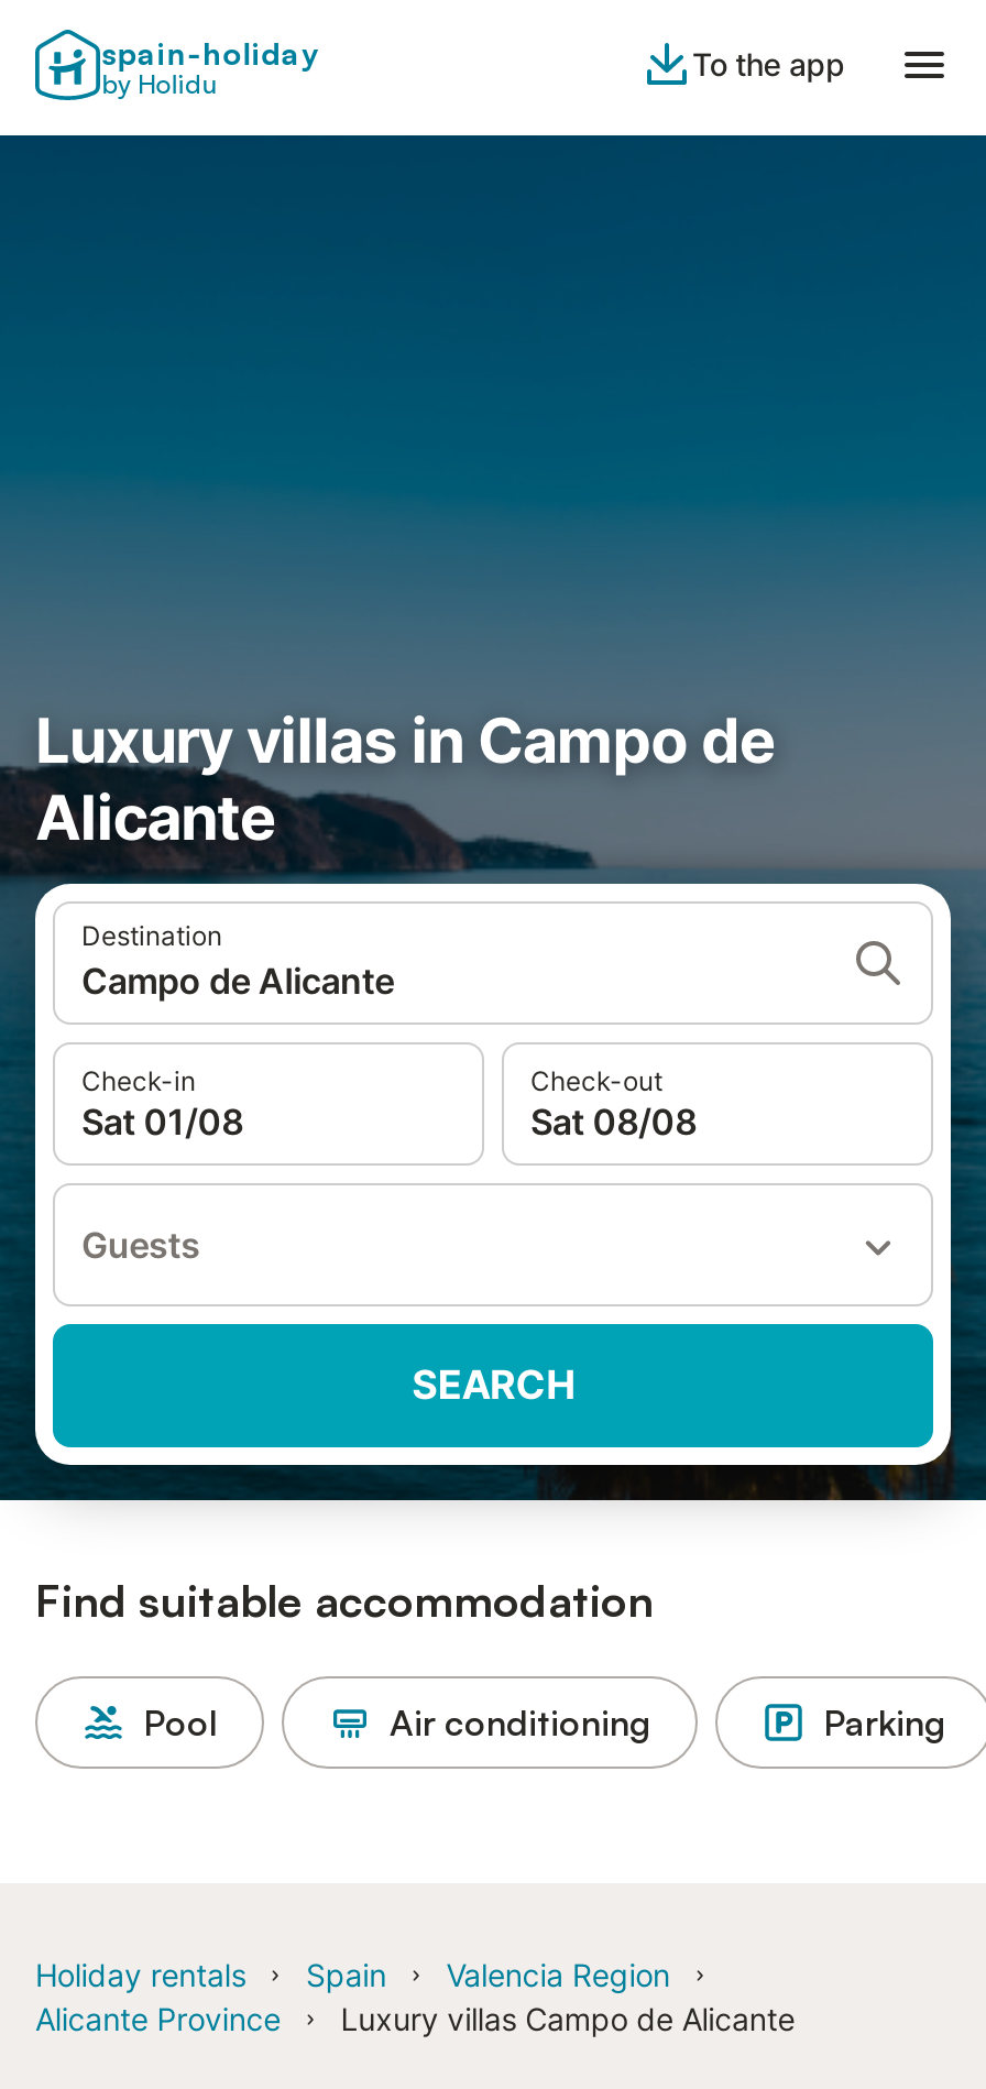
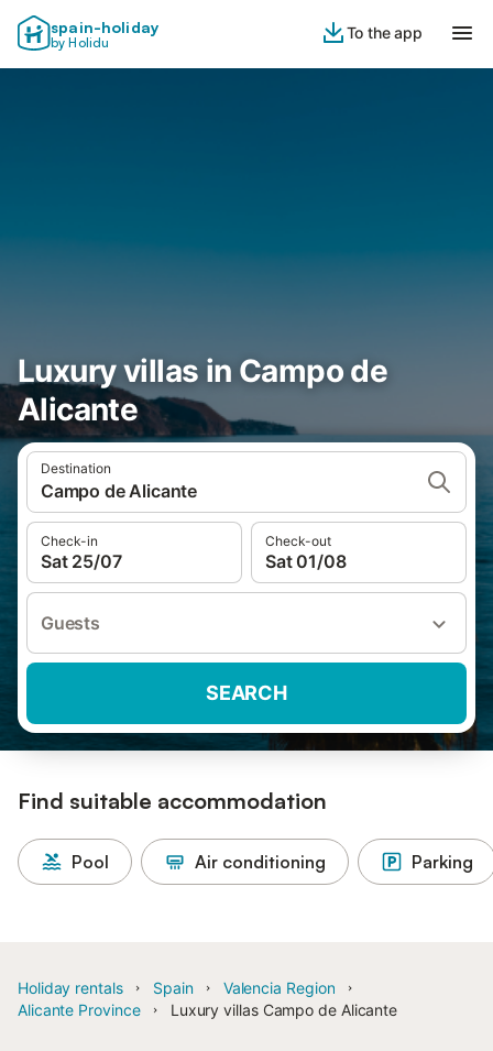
[81,1100,243,1144] Sat 01/08 -> [41,550,121,572] Sat 25/07
[530,1100,696,1144] Sat 08/08 -> [265,550,346,572] Sat 01/08

